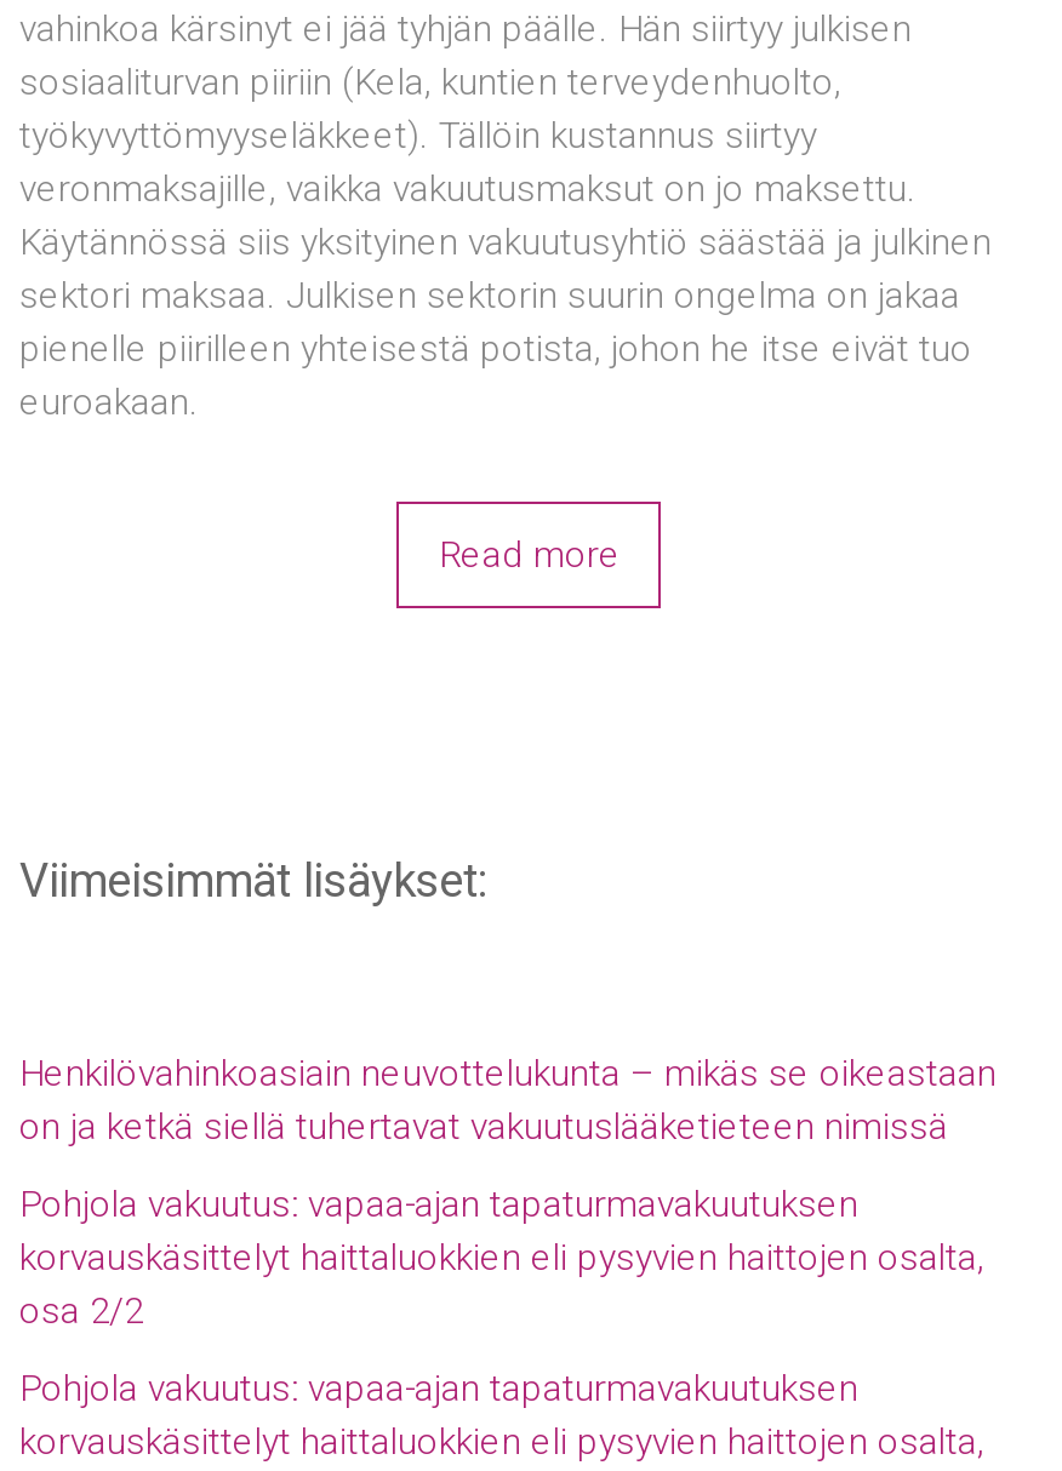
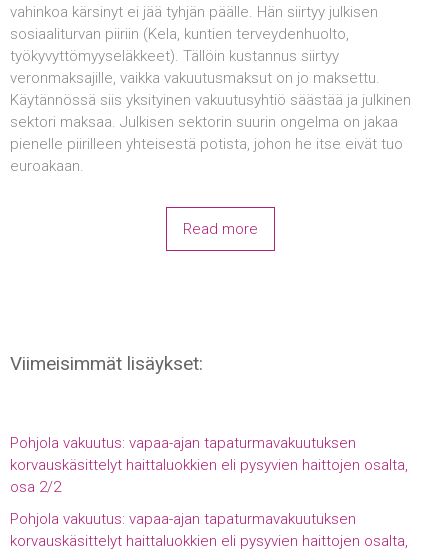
[19,1052,996,1149] Henkilövahinkoasiain neuvottelukunta – mikäs se oikeastaan | on ja ketkä siellä tuhertavat vakuutuslääketieteen nimissä -> none

